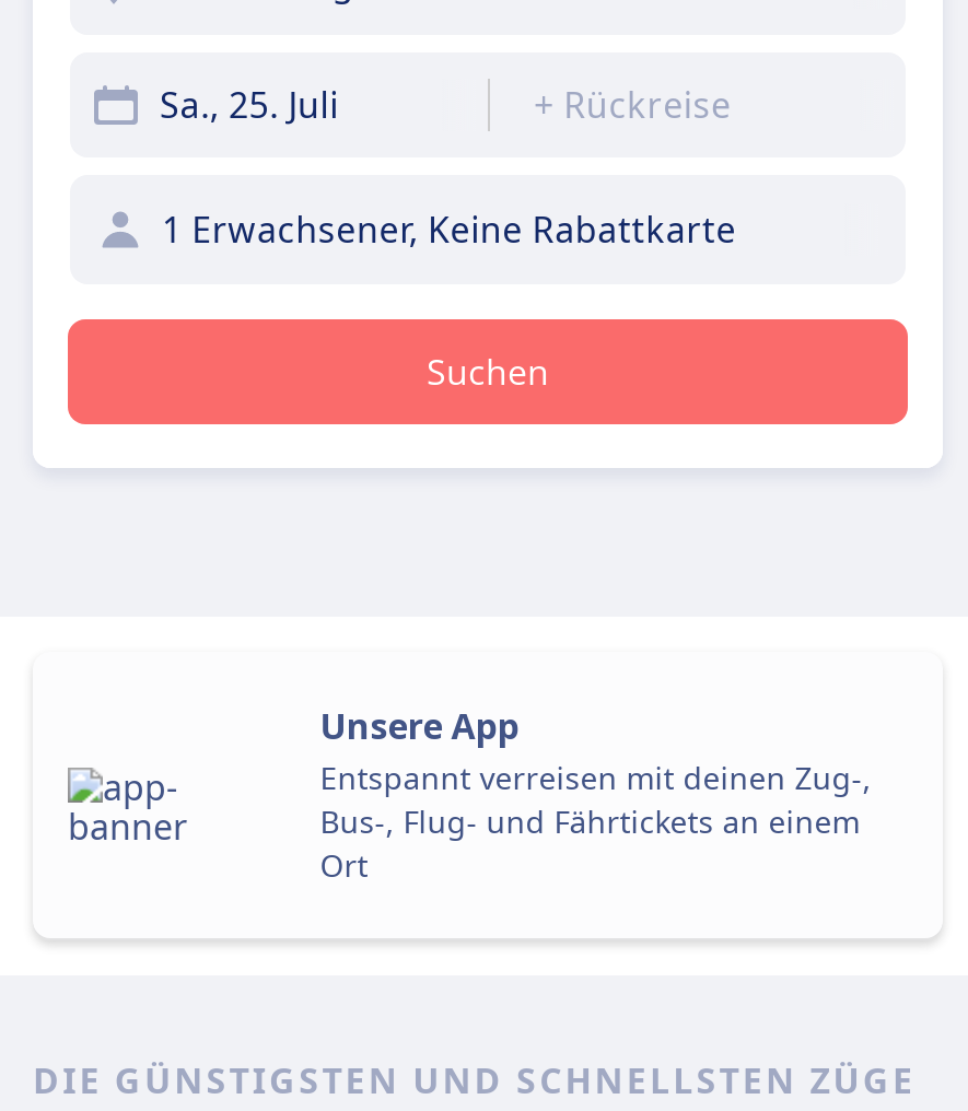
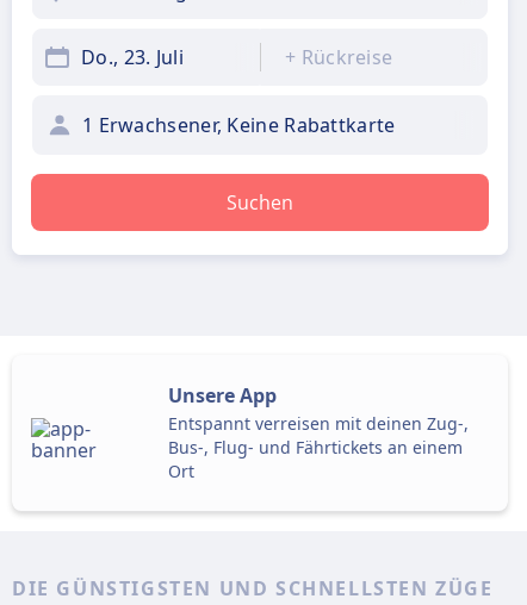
[160,81,339,129] Sa., 25. Juli -> [81,44,183,70] Do., 23. Juli

